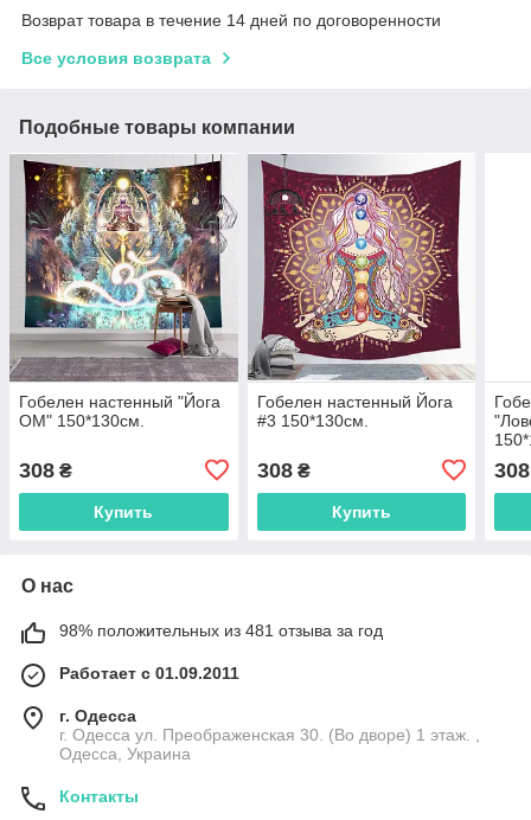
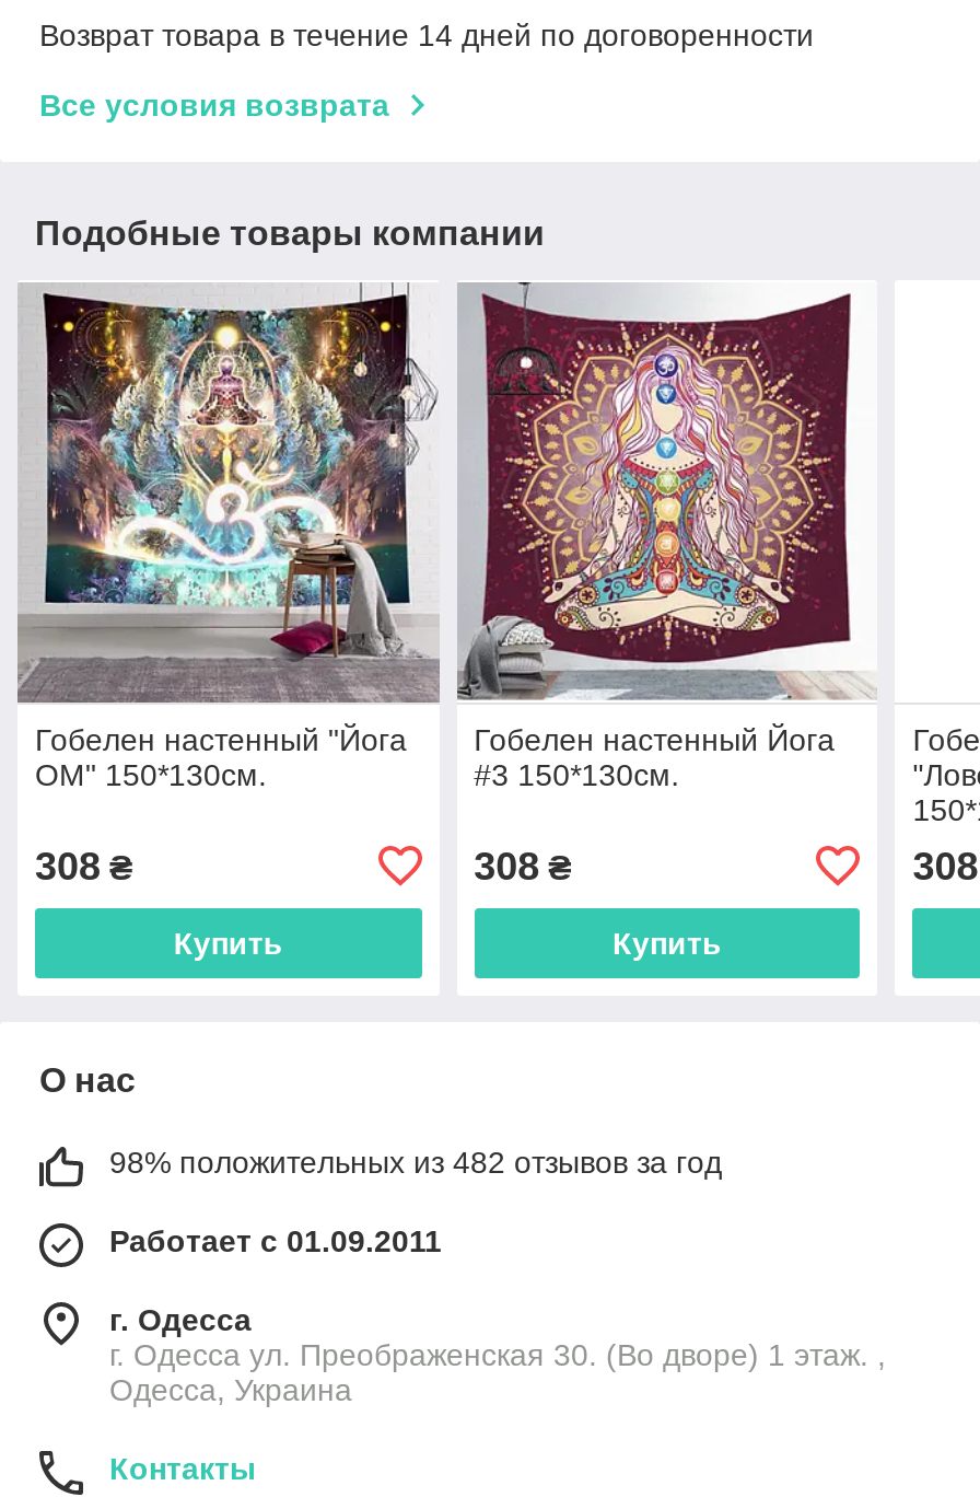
[59,621,383,640] 98% положительных из 481 отзыва за год -> [109,1144,722,1179] 98% положительных из 482 отзывов за год

